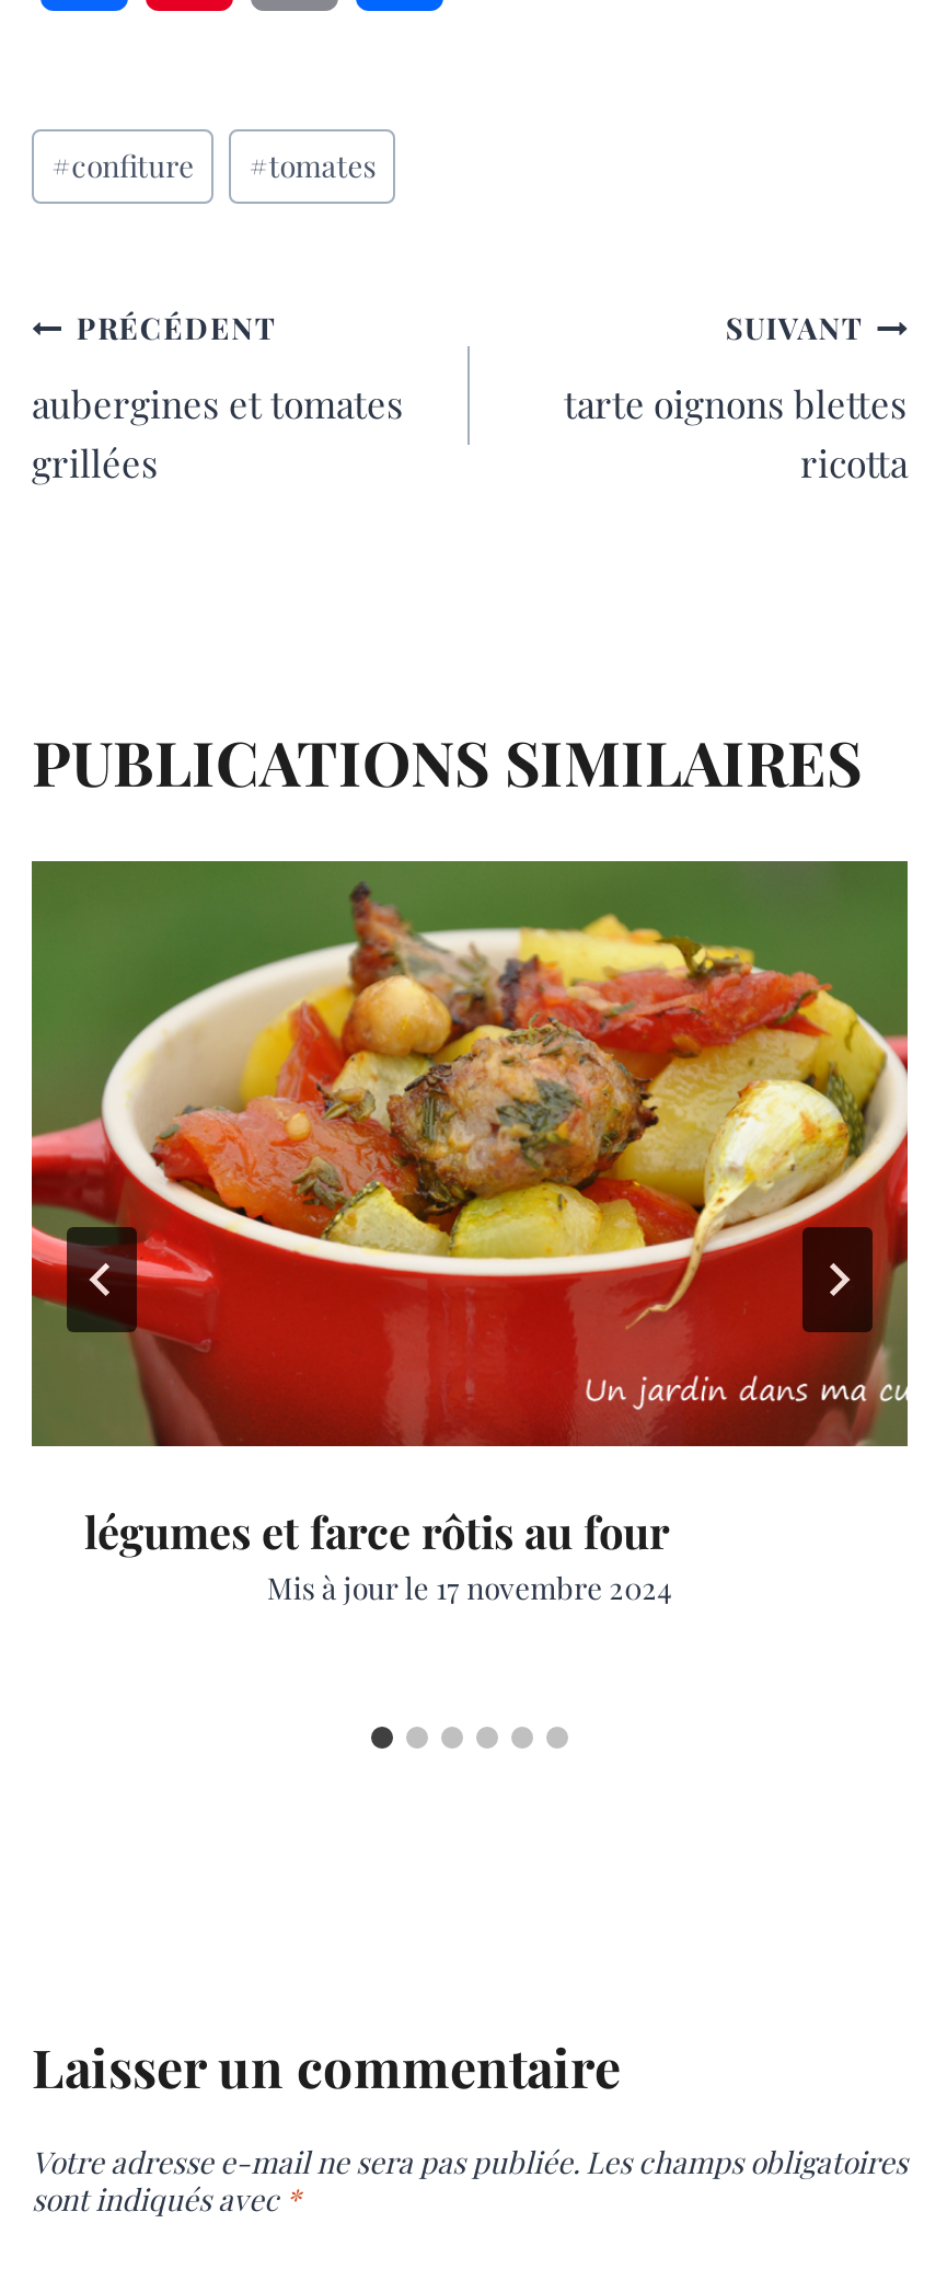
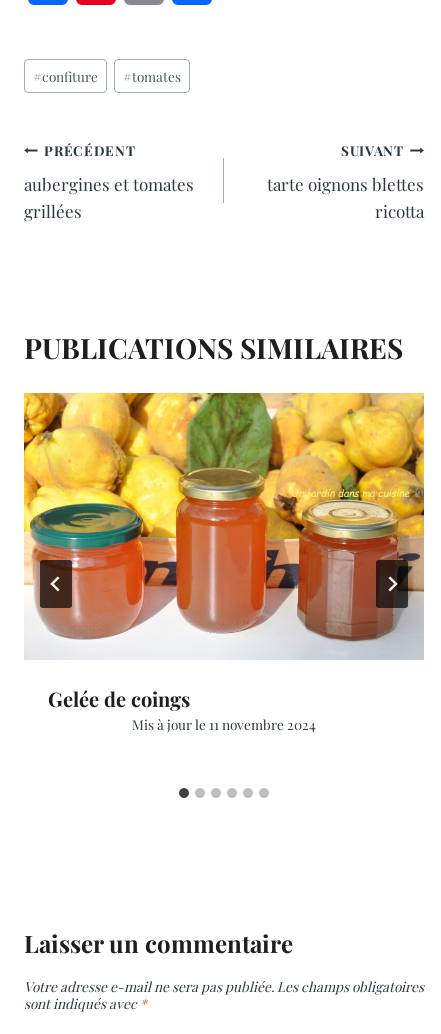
[30,859,910,1606] [image] | légumes et farce rôtis au four | Mis à jour le 17 novembre 2024 -> [23,392,425,733] [image] | Gelée de coings | Mis à jour le 11 novembre 2024

